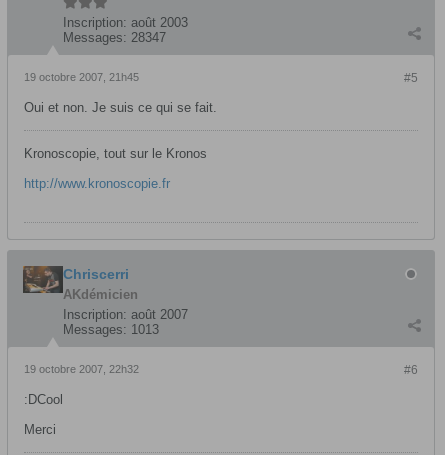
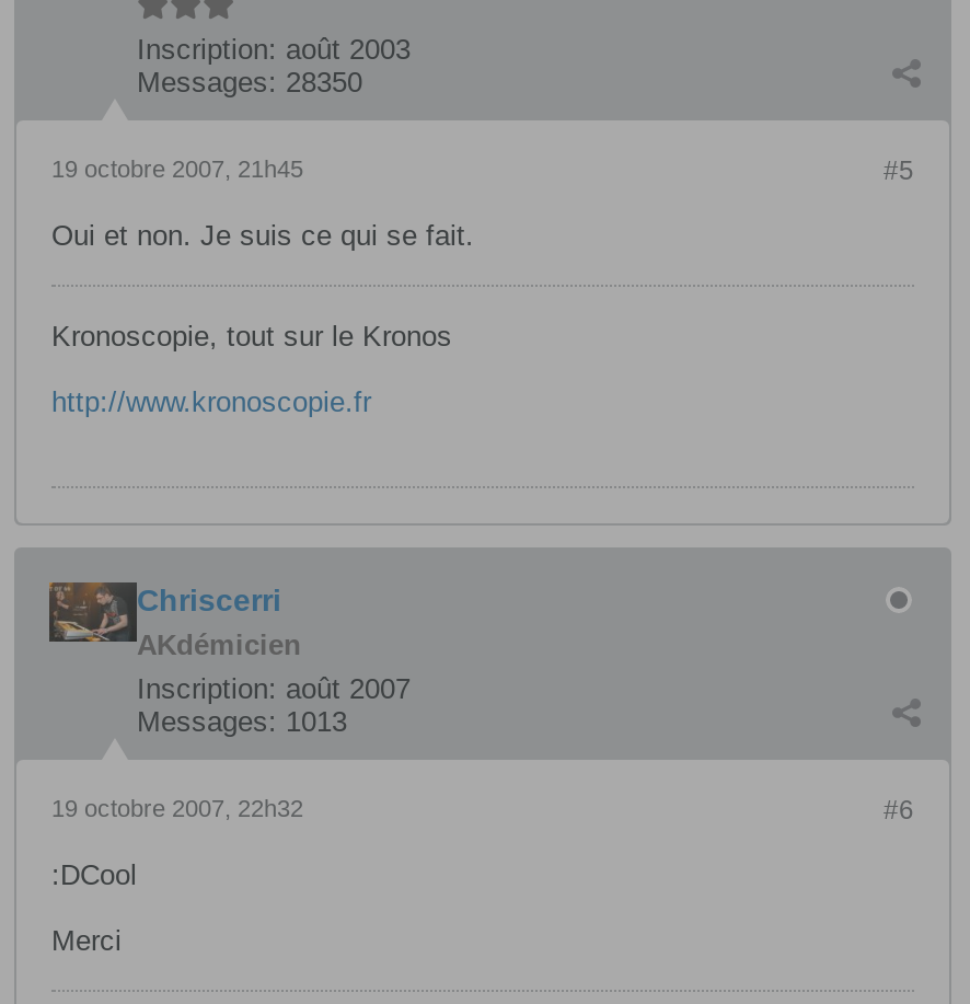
[63,30,166,45] Messages: 28347 -> [137,66,362,99] Messages: 28350

